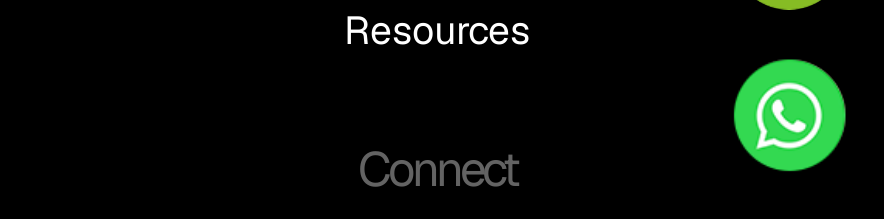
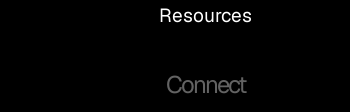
[731,58,847,174] [image] -> none

